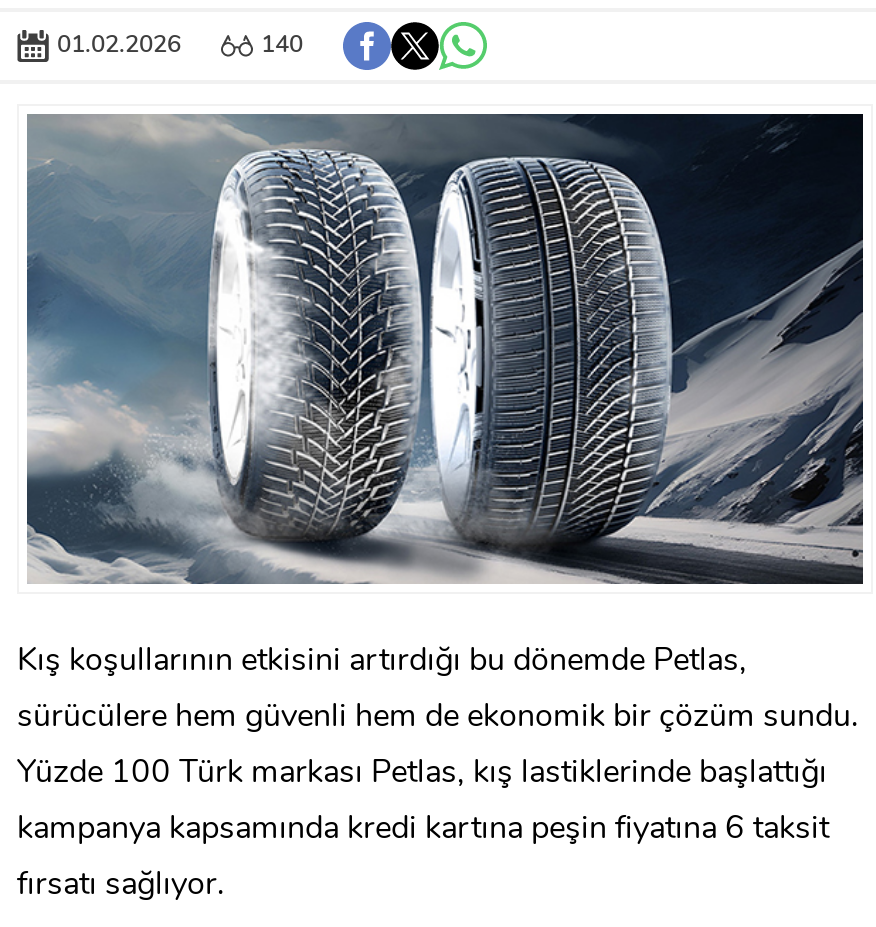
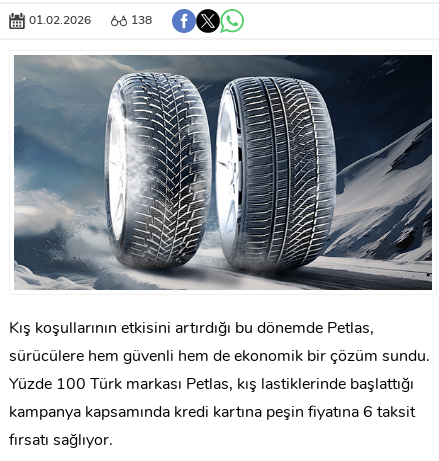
[261,34,303,58] 140 -> [131,15,152,27] 138

